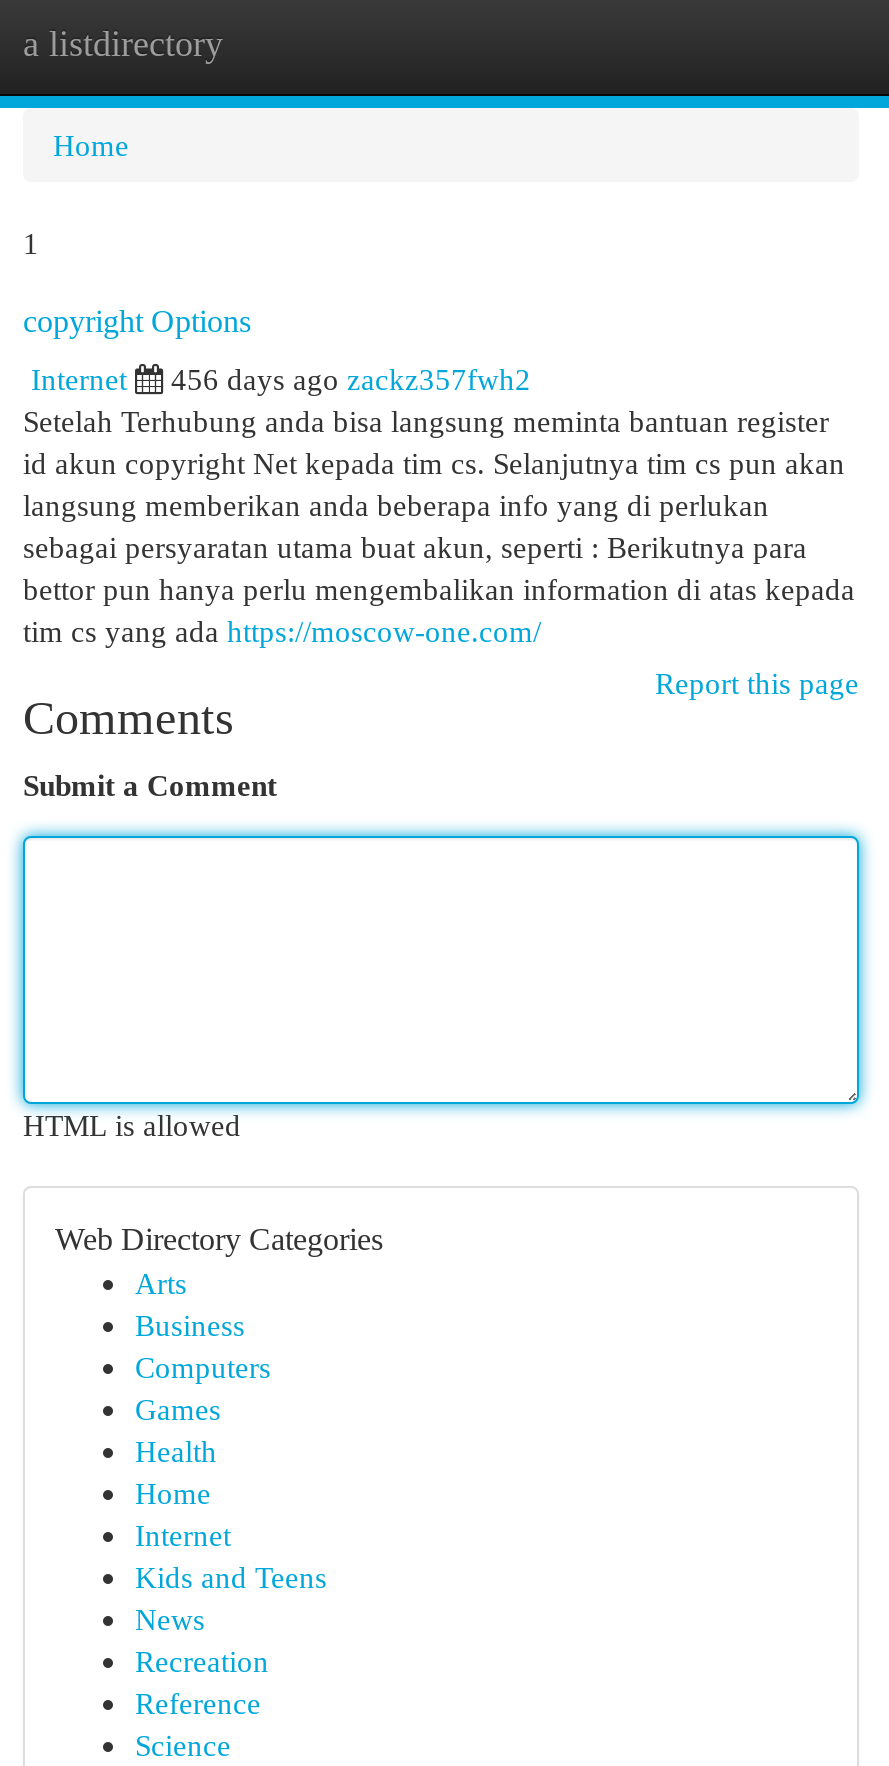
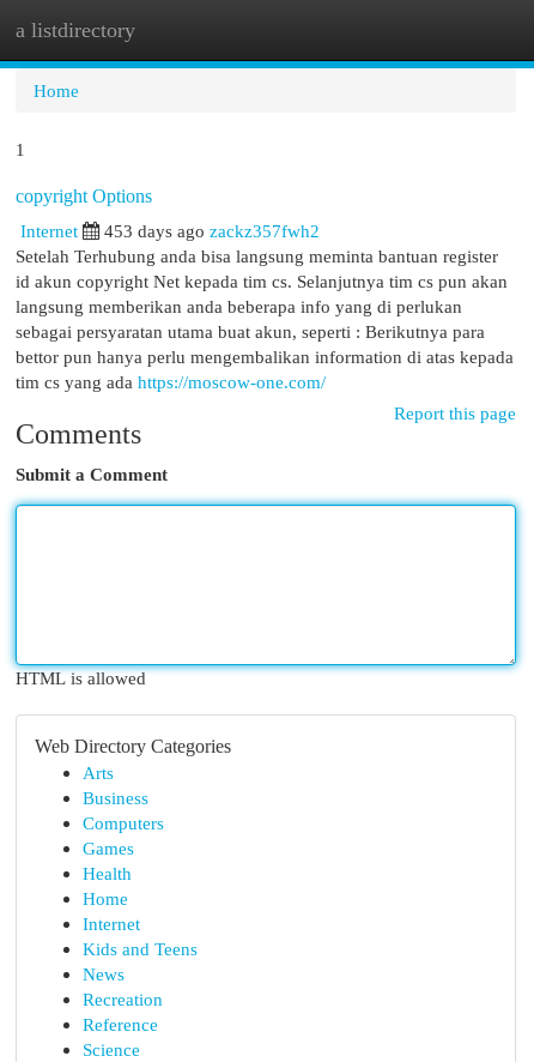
[171,362,531,396] 456 days ago zackz357fwh2 -> [104,221,320,241] 453 days ago zackz357fwh2

